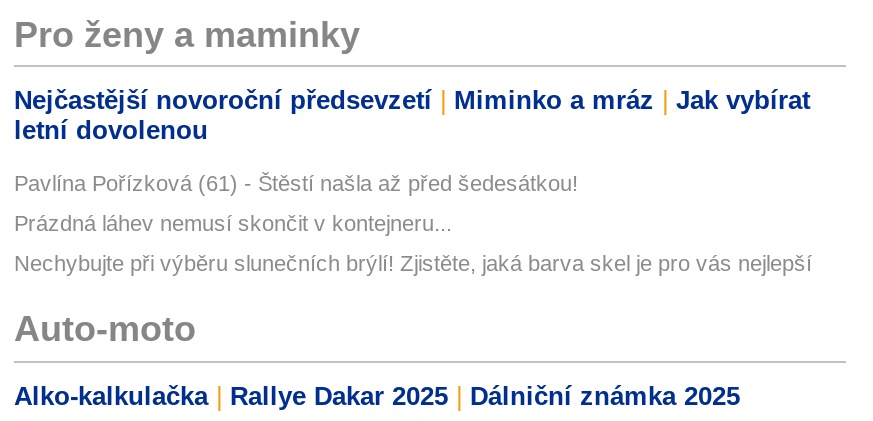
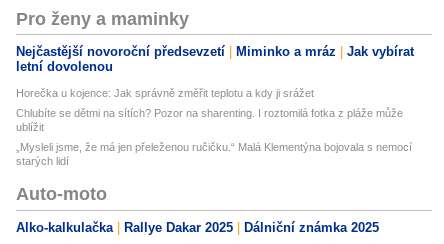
[14,172,578,196] Pavlína Pořízková (61) - Štěstí našla až před šedesátkou! -> [16,87,314,99] Horečka u kojence: Jak správně změřit teplotu a kdy ji srážet
[14,212,452,236] Prázdná láhev nemusí skončit v kontejneru... -> [16,107,403,133] Chlubíte se dětmi na sítích? Pozor na sharenting. I roztomilá fotka z pláže může | ublížit
[14,252,812,276] Nechybujte při výběru slunečních brýlí! Zjistěte, jaká barva skel je pro vás nejlepší -> [16,141,412,167] „Mysleli jsme, že má jen přeleženou ručičku.“ Malá Klementýna bojovala s nemocí | starých lidí

